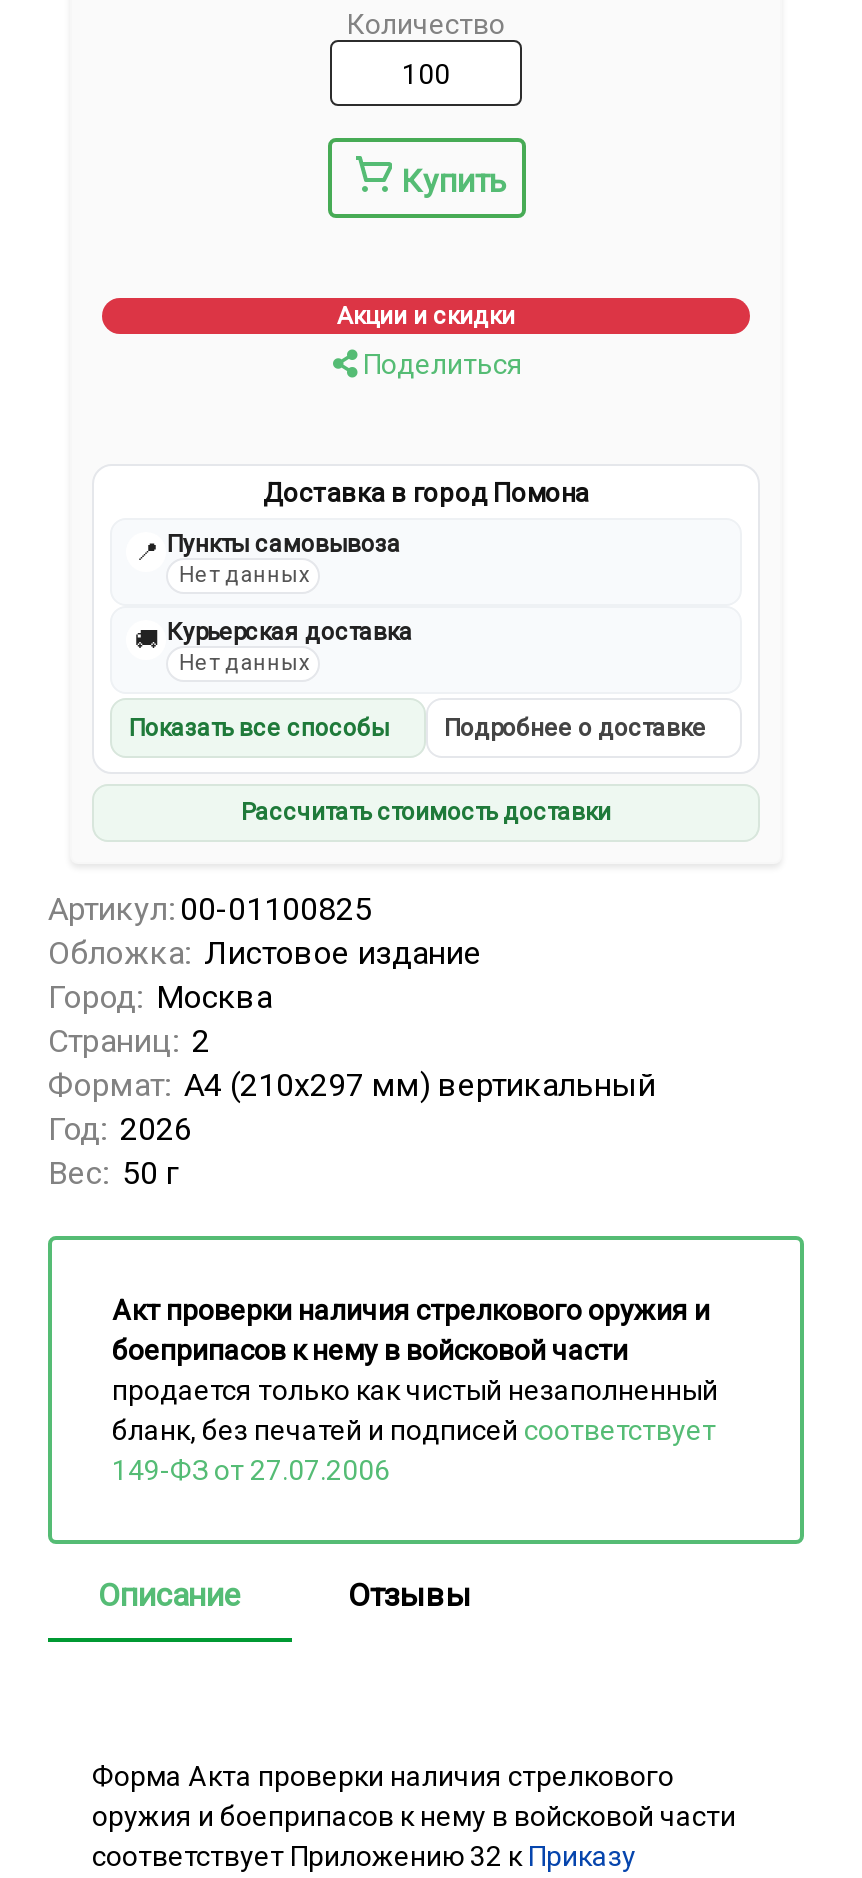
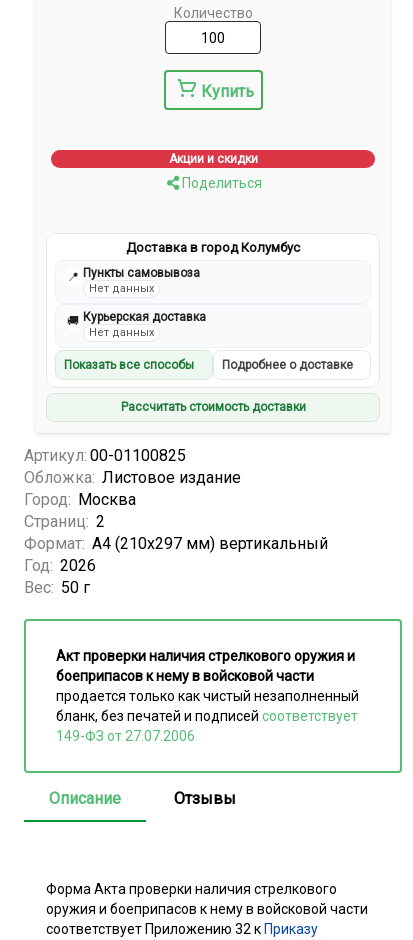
[263,479,589,509] Доставка в город Помона -> [126,240,300,255] Доставка в город Колумбус

